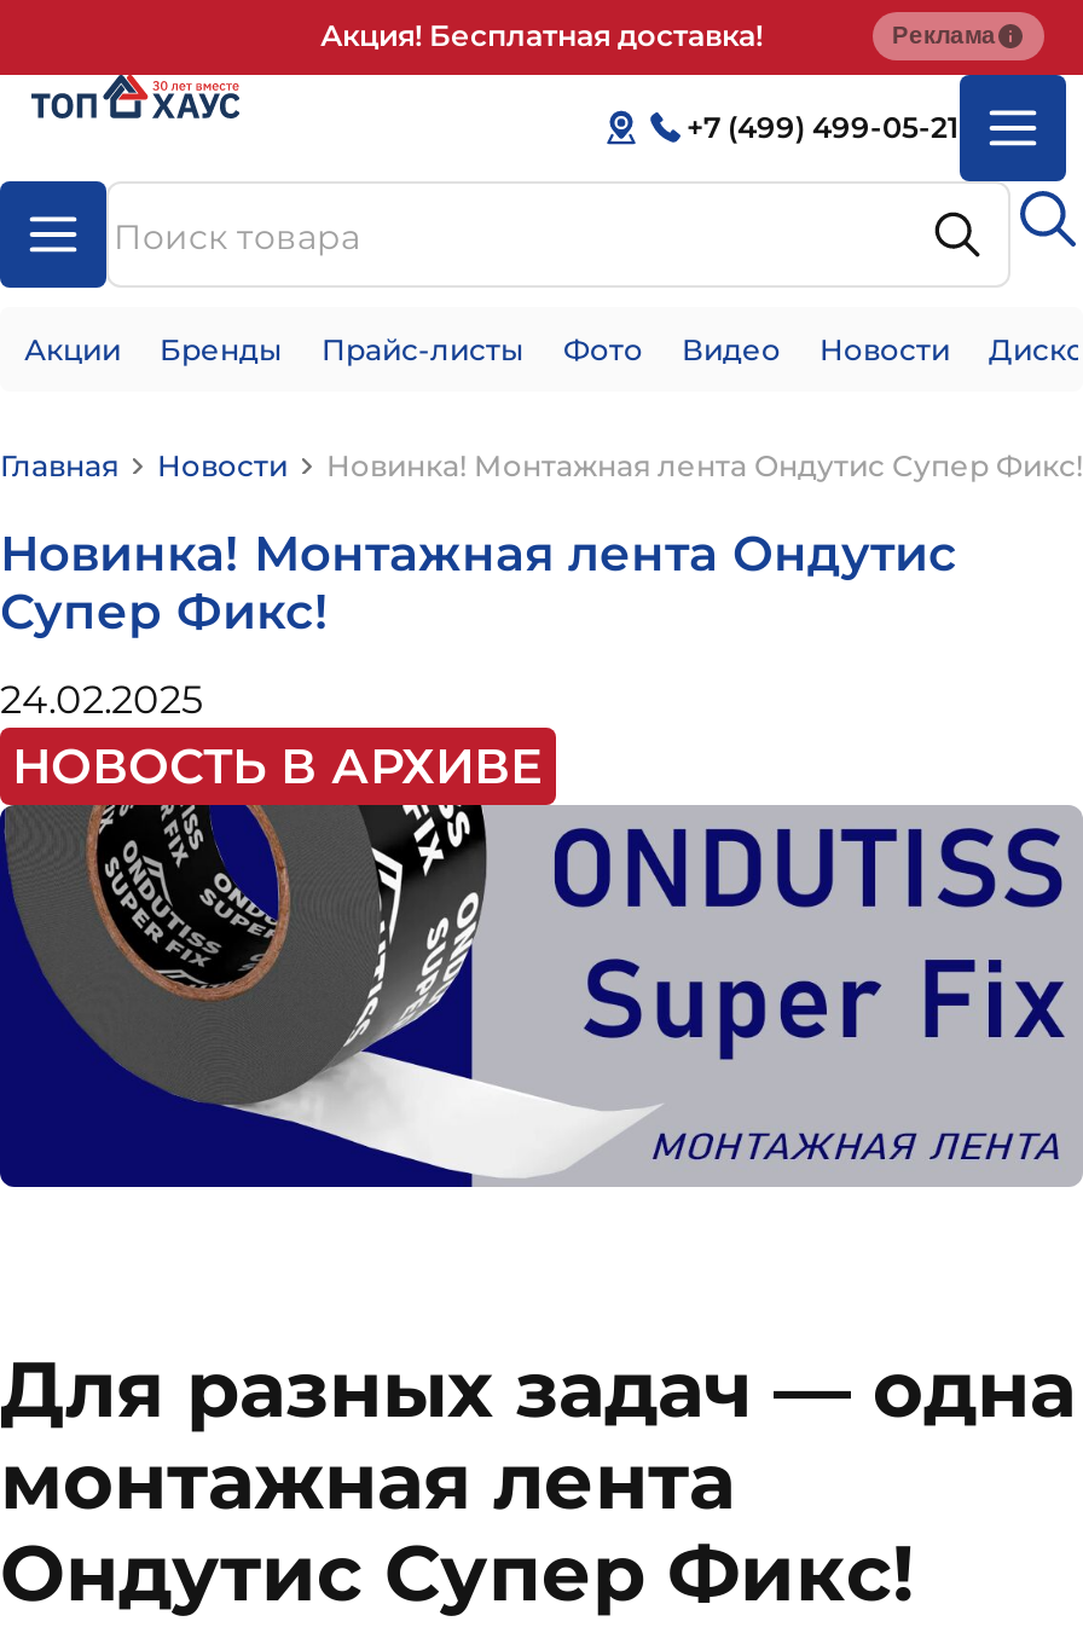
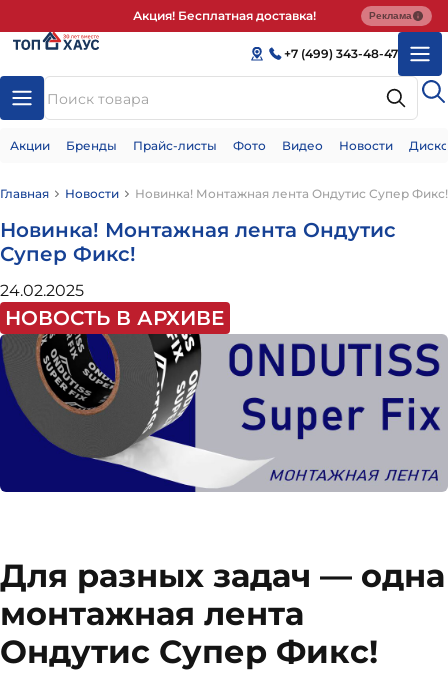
[687,109,960,145] +7 (499) 499-05-21 -> [284,46,398,61] +7 (499) 343-48-47

